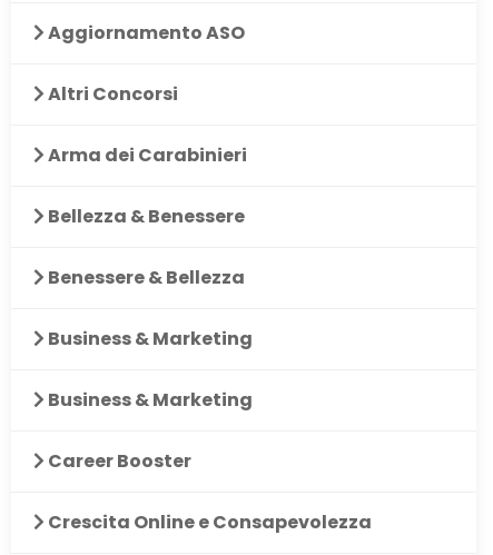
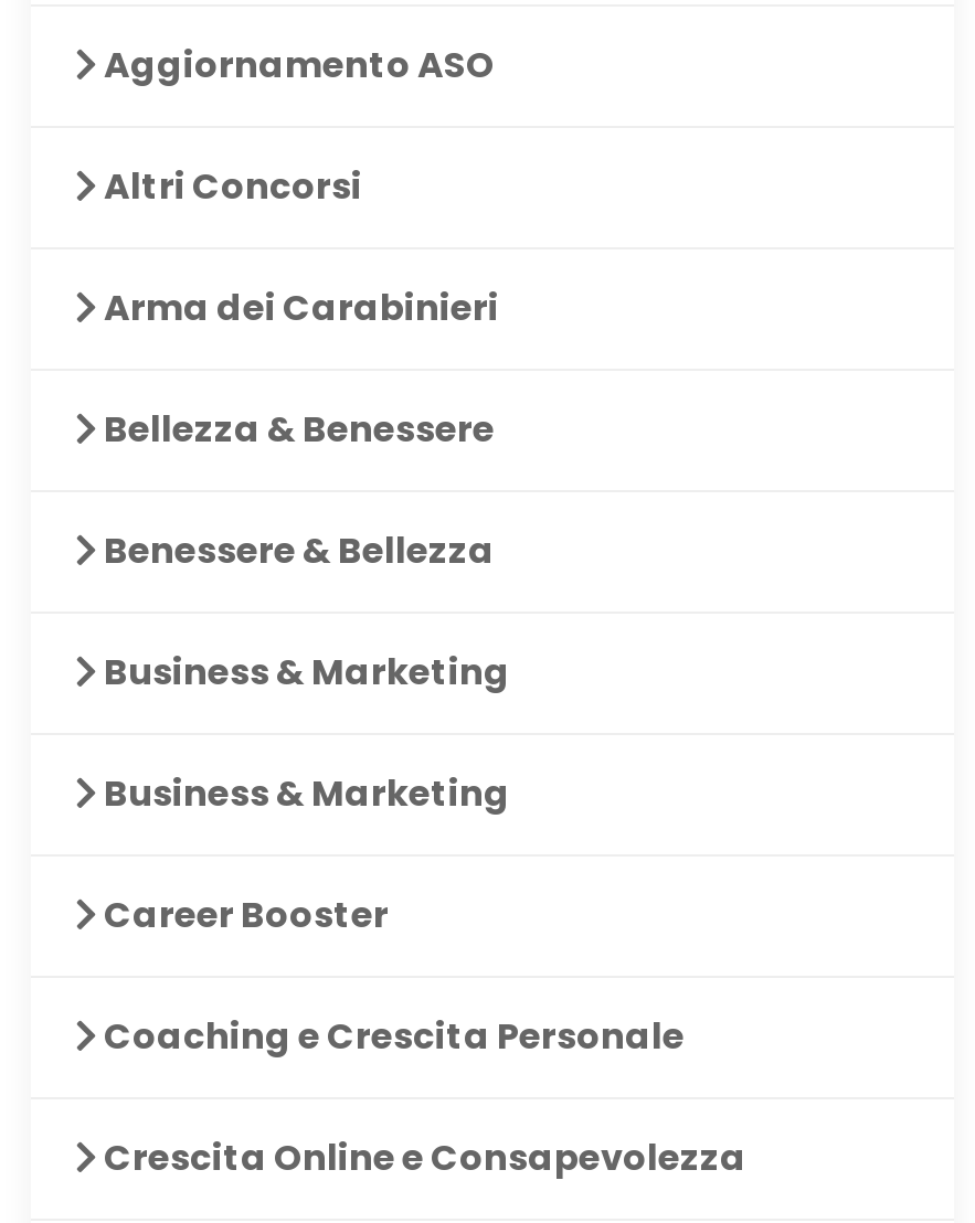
none -> [97,1011,685,1062] Coaching e Crescita Personale

